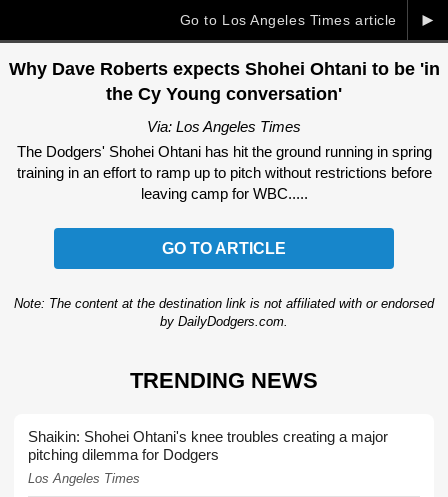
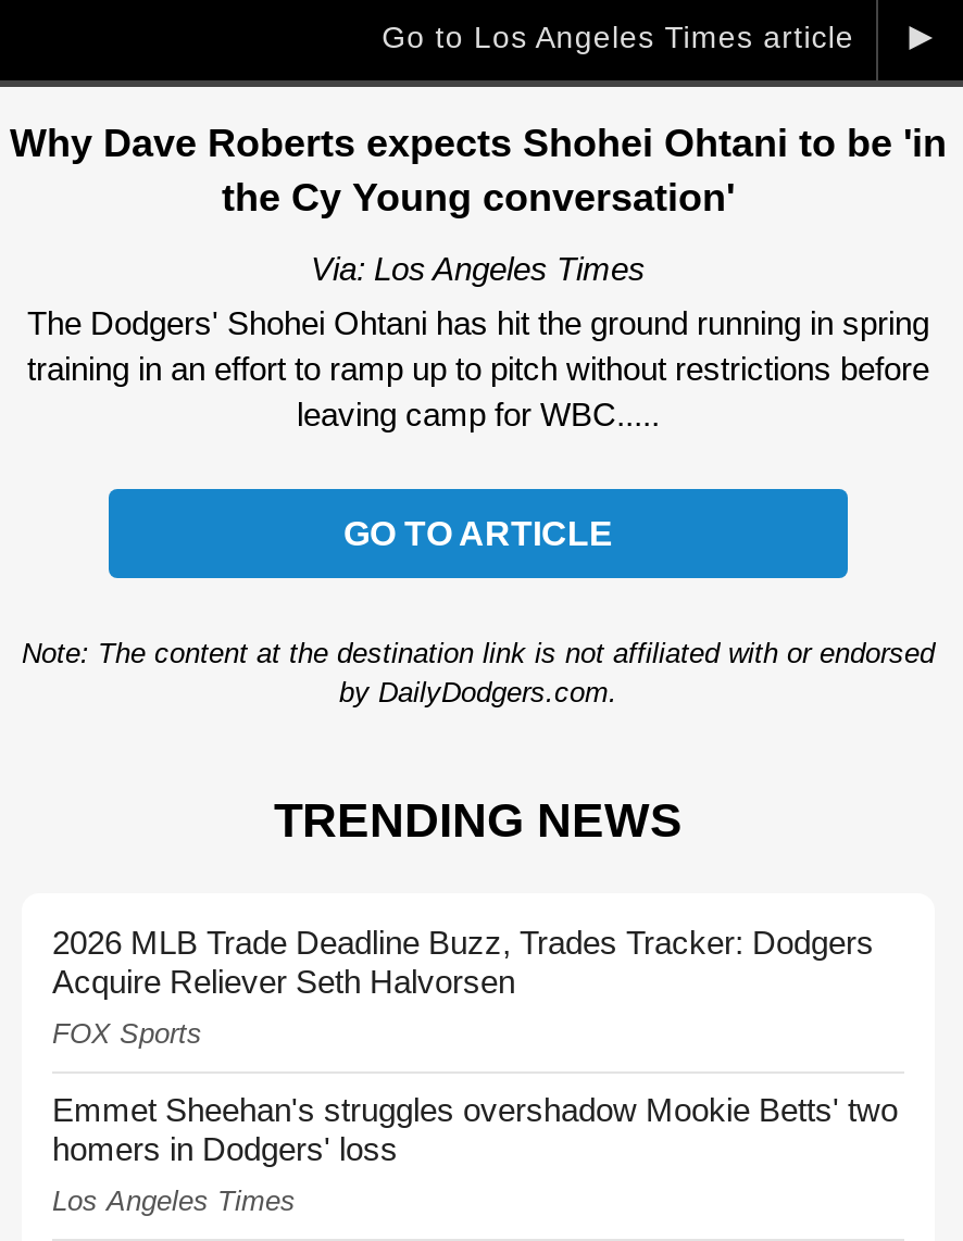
[28,428,388,463] Shaikin: Shohei Ohtani's knee troubles creating a major | pitching dilemma for Dodgers -> [52,923,898,1167] 2026 MLB Trade Deadline Buzz, Trades Tracker: Dodgers | Acquire Reliever Seth Halvorsen | FOX Sports | Emmet Sheehan's struggles overshadow Mookie Betts' two | homers in Dodgers' loss

